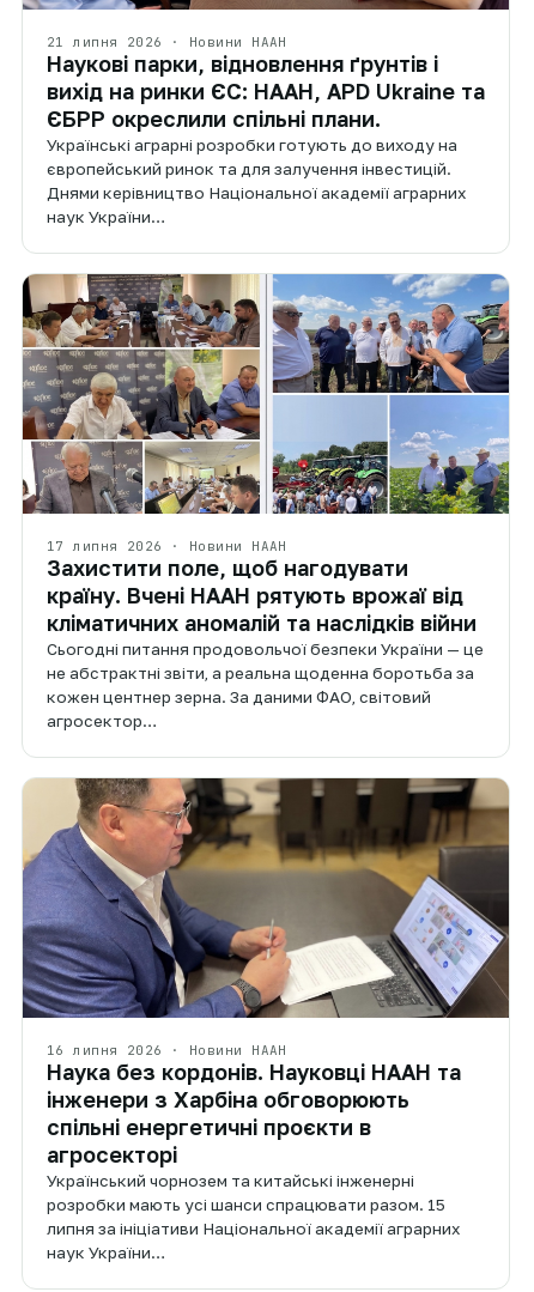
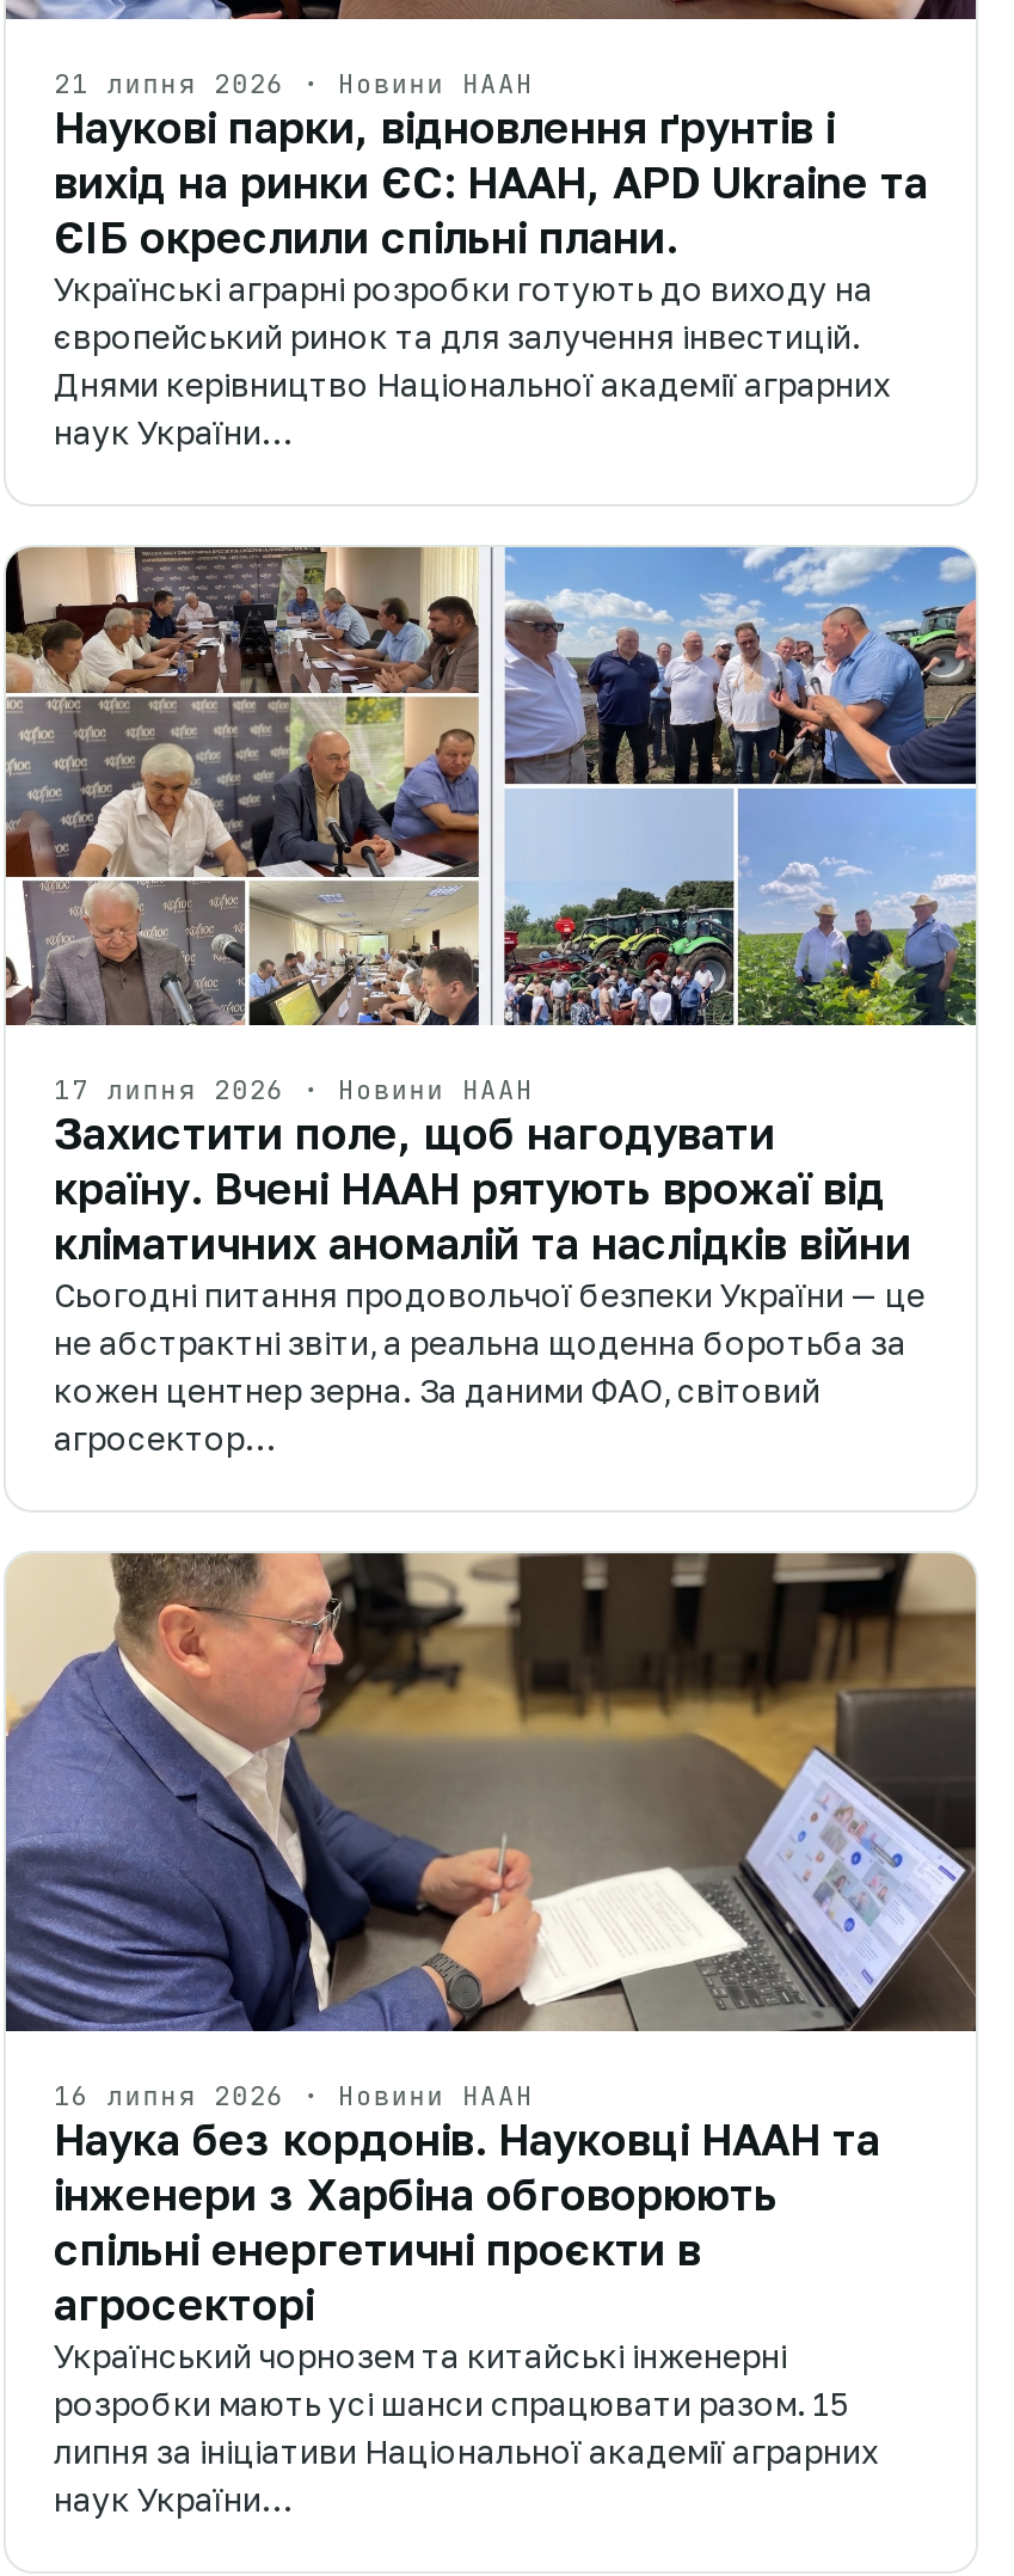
[47,105,381,132] ЄБРР окреслили спільні плани. -> [54,210,677,263] ЄІБ окреслили спільні плани.

